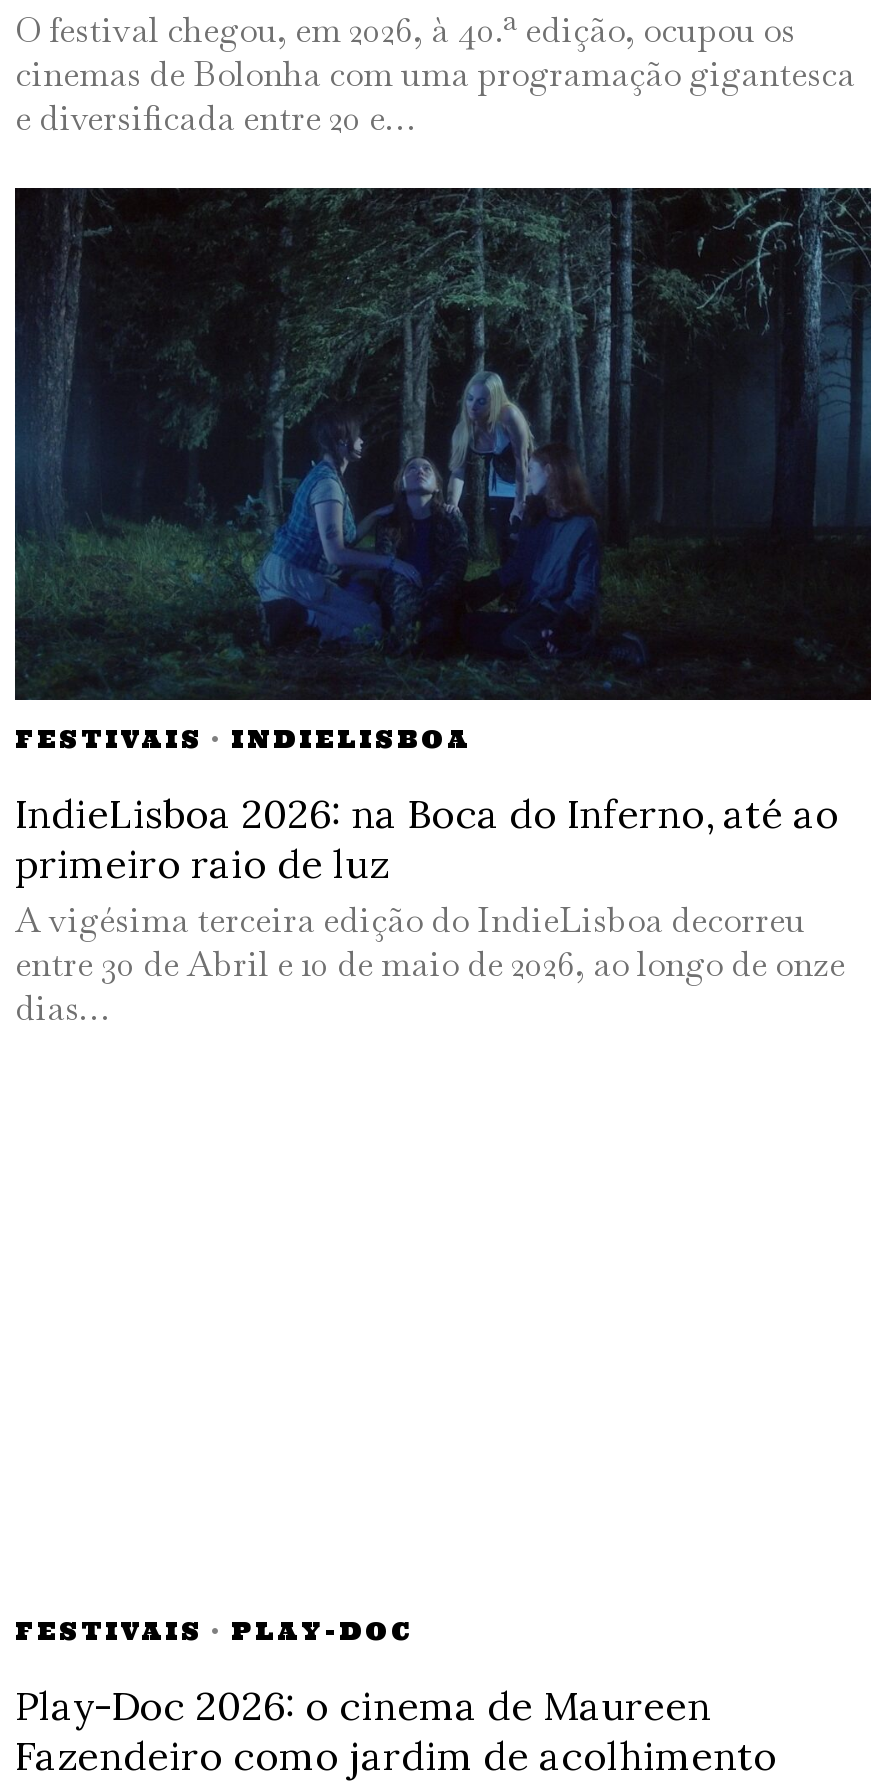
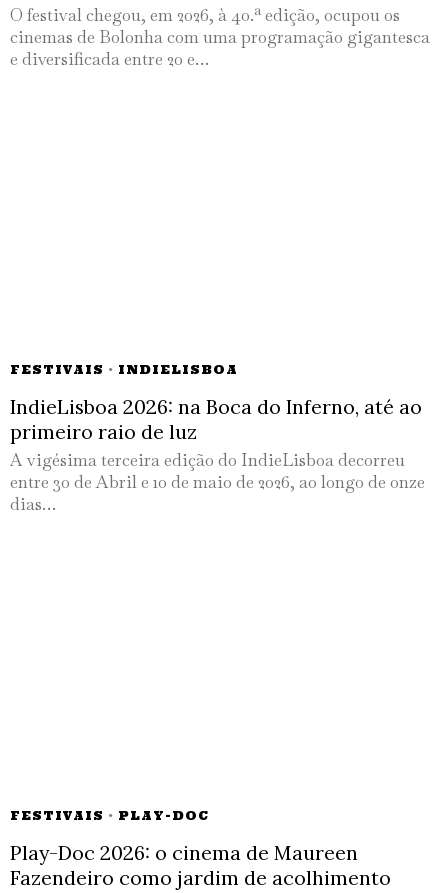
[13,186,873,702] [image] -> none

